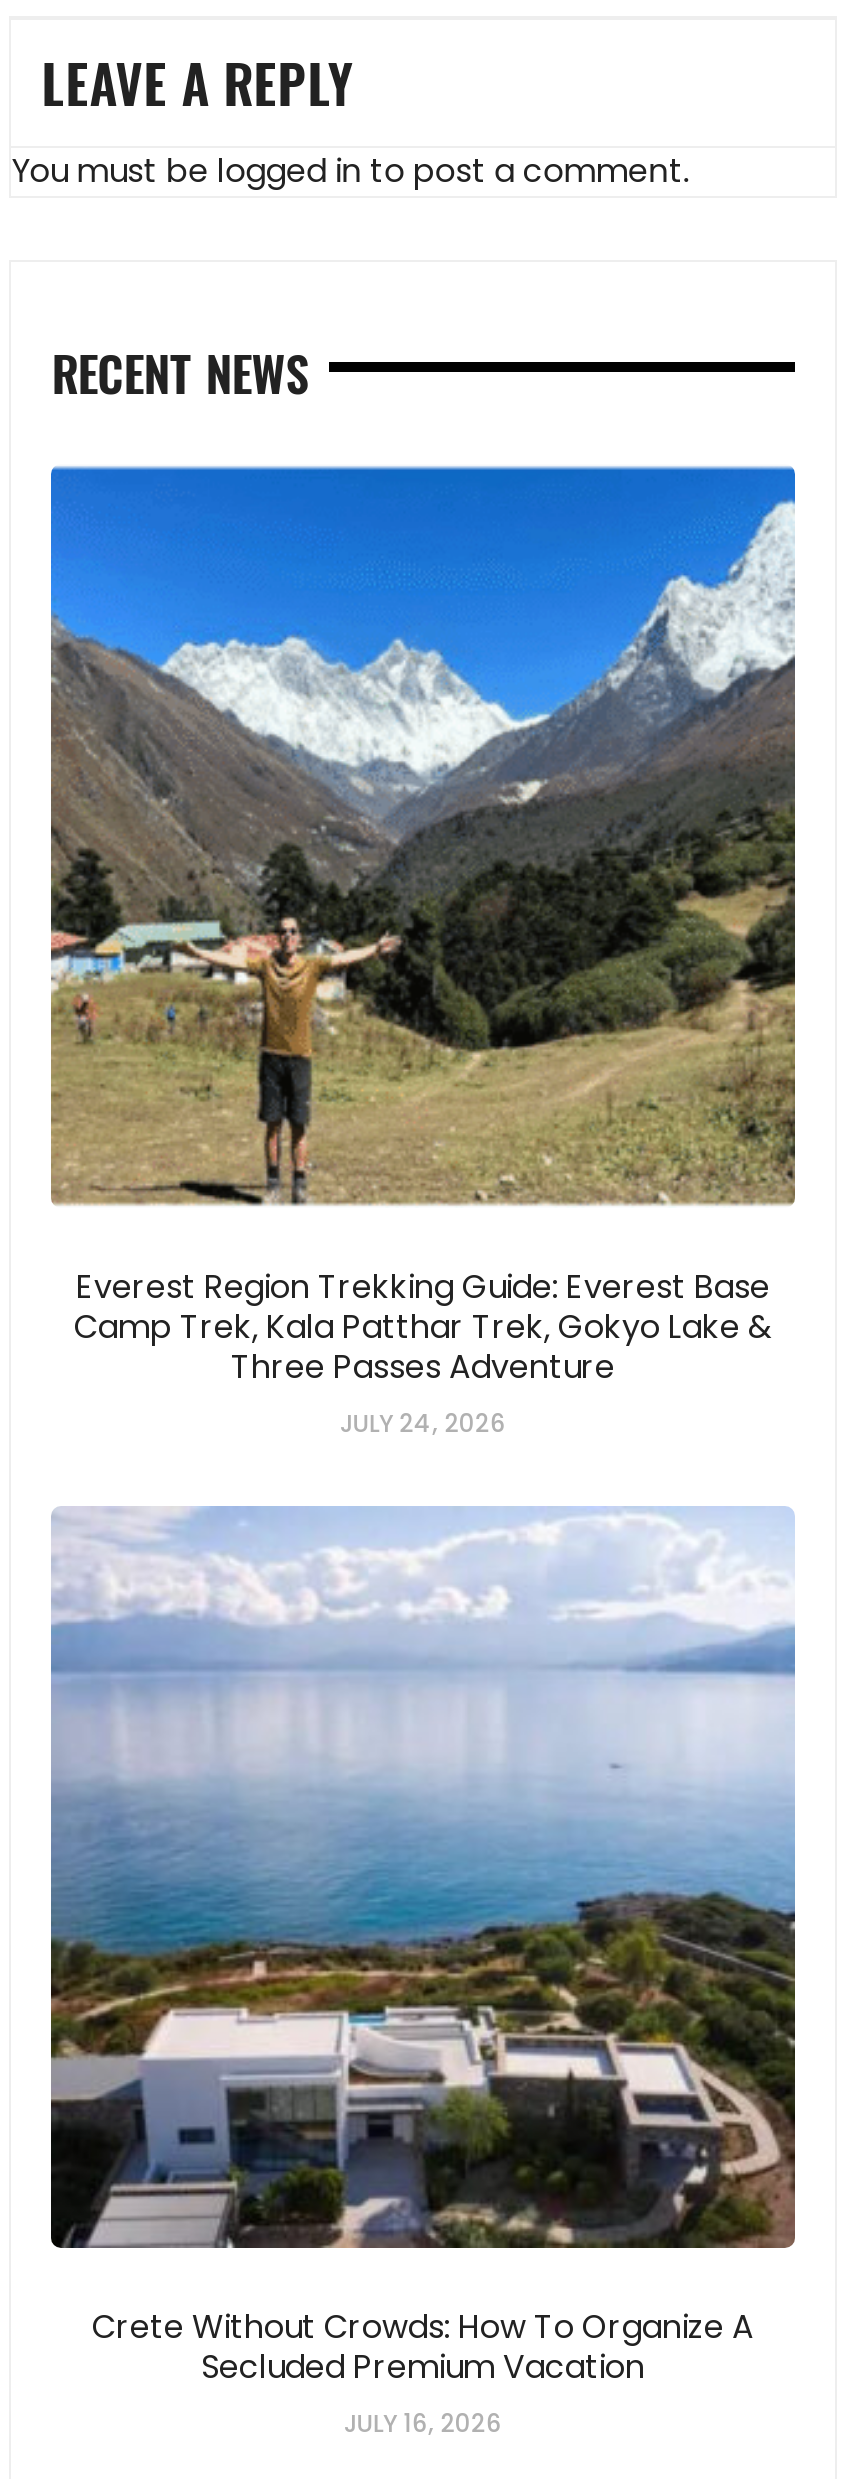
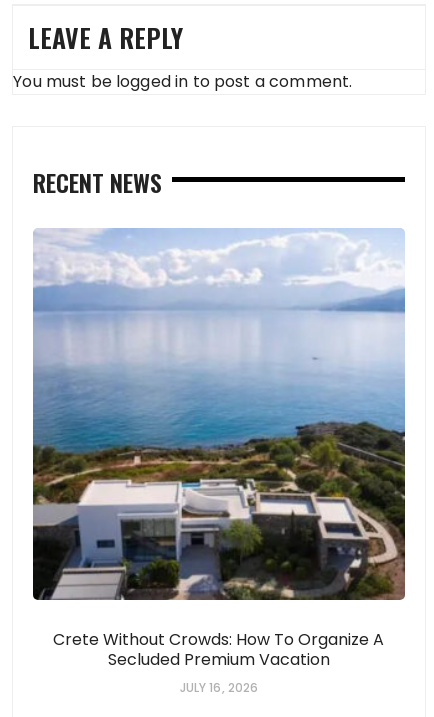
[49,466,797,1439] [image] | Everest Region Trekking Guide: Everest Base | Camp Trek, Kala Patthar Trek, Gokyo Lake & | Three Passes Adventure | JULY 24, 2026 -> none

